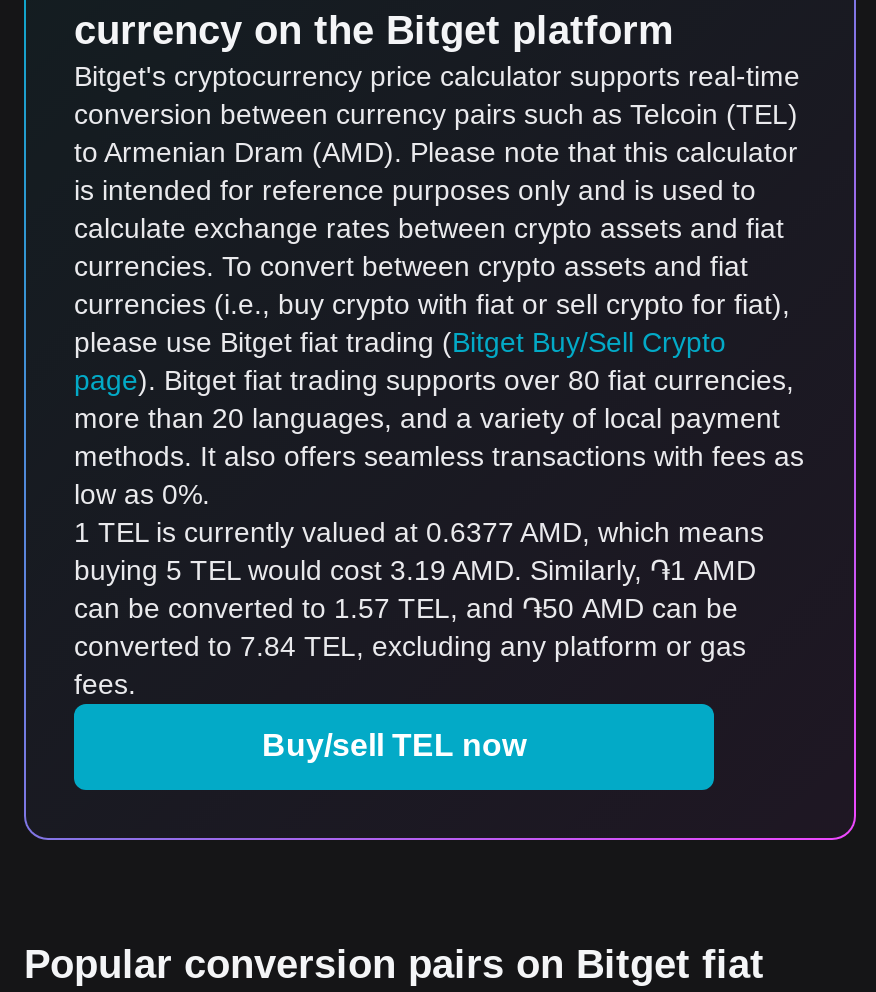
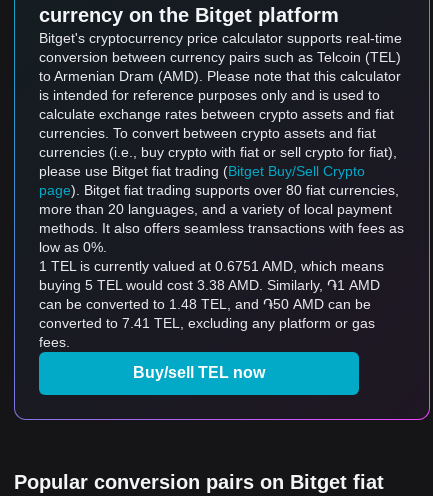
[74,516,764,548] 1 TEL is currently valued at 0.6377 AMD, which means -> [39,258,384,274] 1 TEL is currently valued at 0.6751 AMD, which means
[74,554,756,586] buying 5 TEL would cost 3.19 AMD. Similarly, ֏1 AMD -> [39,277,380,293] buying 5 TEL would cost 3.38 AMD. Similarly, ֏1 AMD
[74,592,738,624] can be converted to 1.57 TEL, and ֏50 AMD can be -> [39,296,371,312] can be converted to 1.48 TEL, and ֏50 AMD can be
[74,630,746,662] converted to 7.84 TEL, excluding any platform or gas -> [39,315,375,331] converted to 7.41 TEL, excluding any platform or gas

